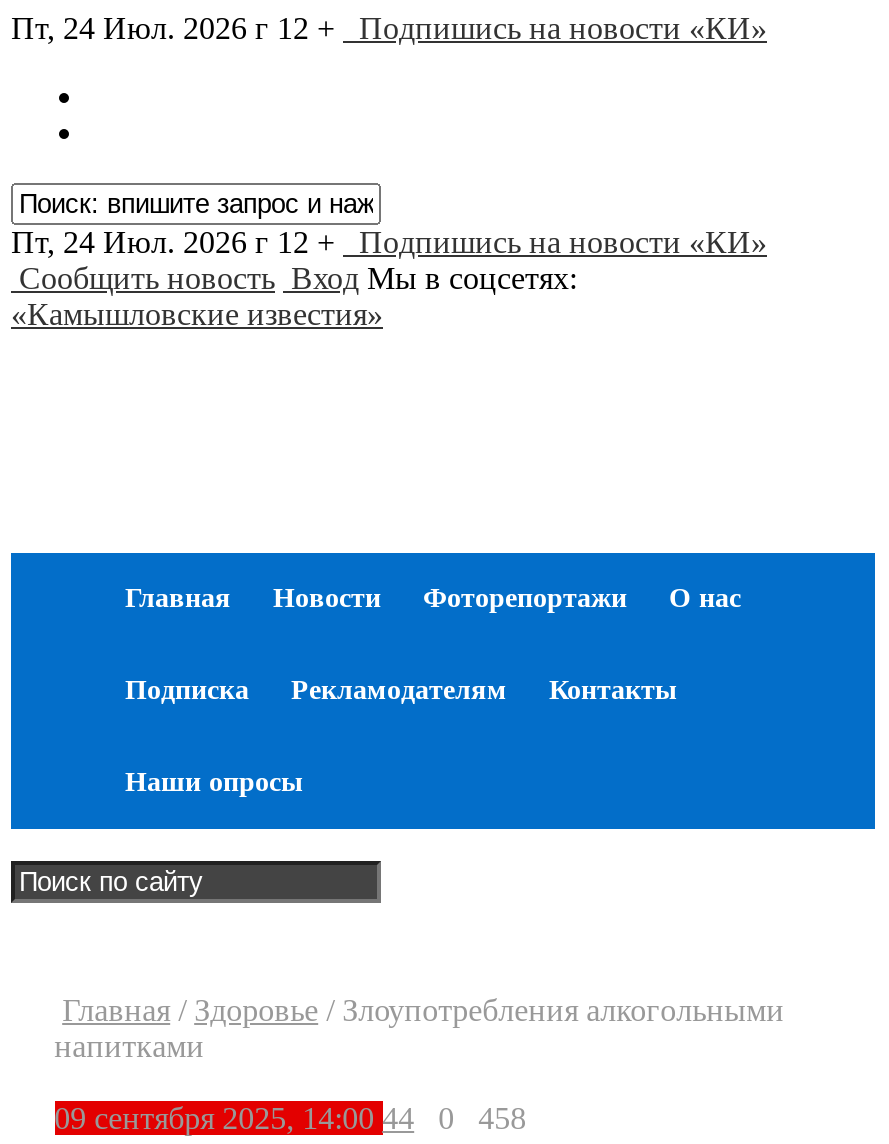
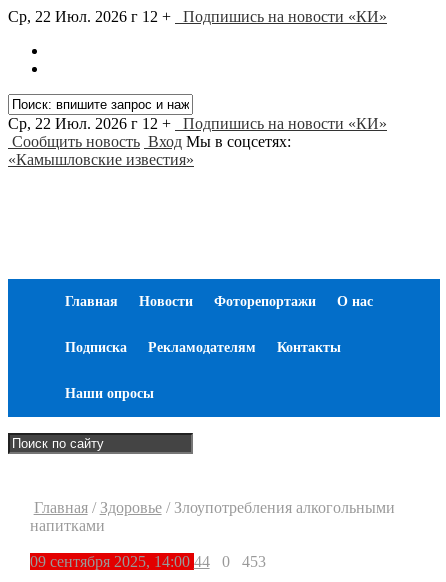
[11,11,767,45] Пт, 24 Июл. 2026 г 12 + Подпишись на новости «КИ» -> [8,8,387,25] Ср, 22 Июл. 2026 г 12 + Подпишись на новости «КИ»
[11,225,767,259] Пт, 24 Июл. 2026 г 12 + Подпишись на новости «КИ» -> [8,115,387,132] Ср, 22 Июл. 2026 г 12 + Подпишись на новости «КИ»
[438,1101,526,1135] 0 458 -> [222,553,266,570] 0 453

